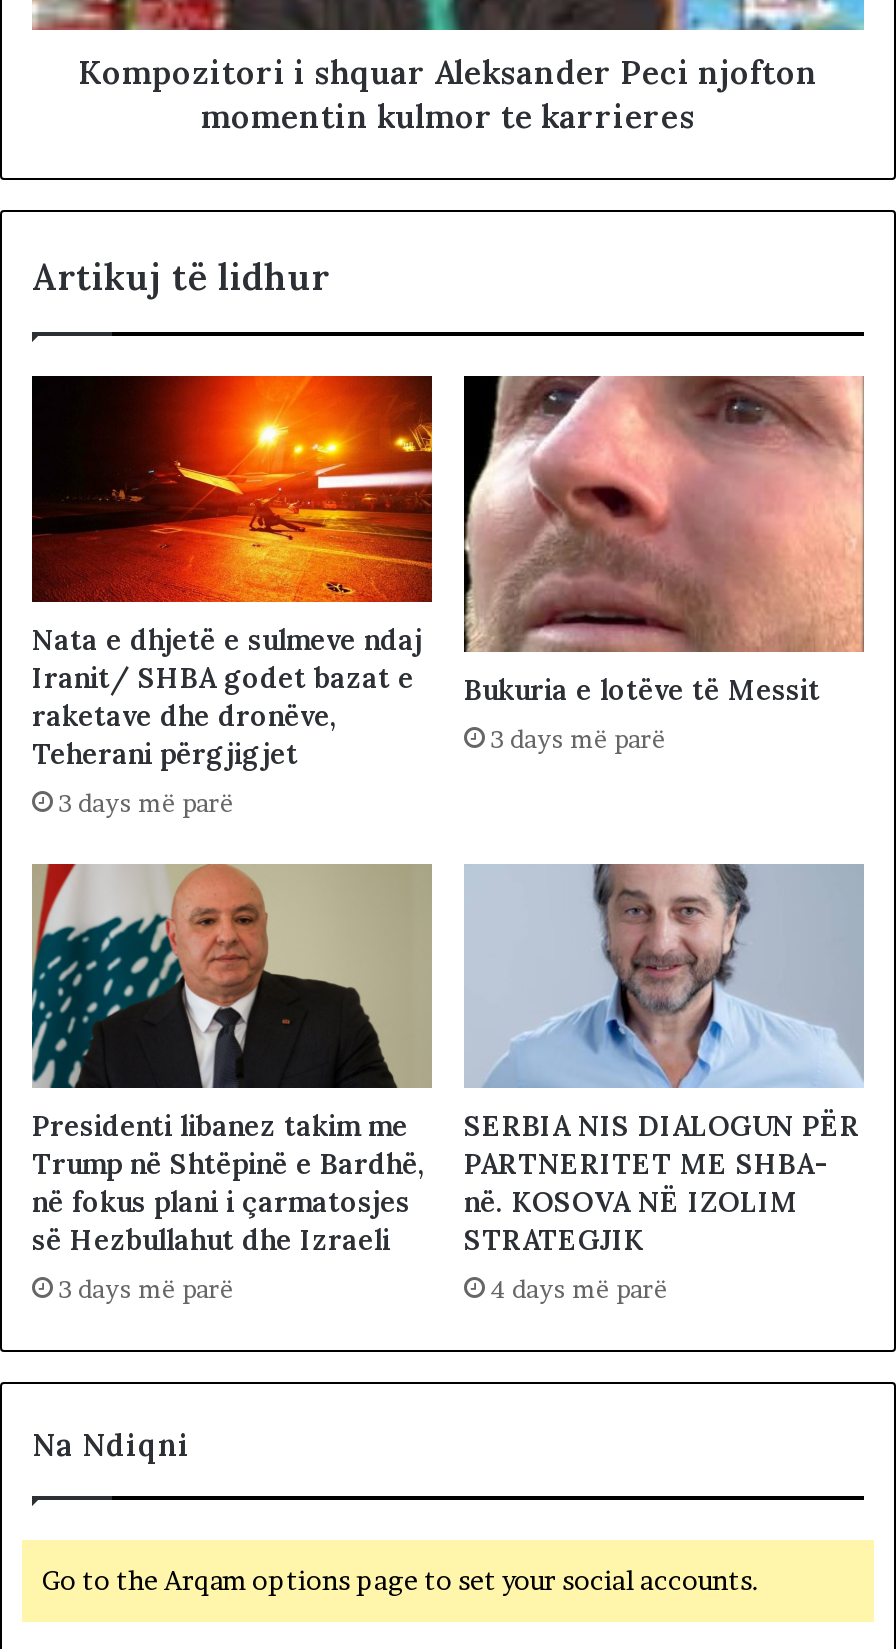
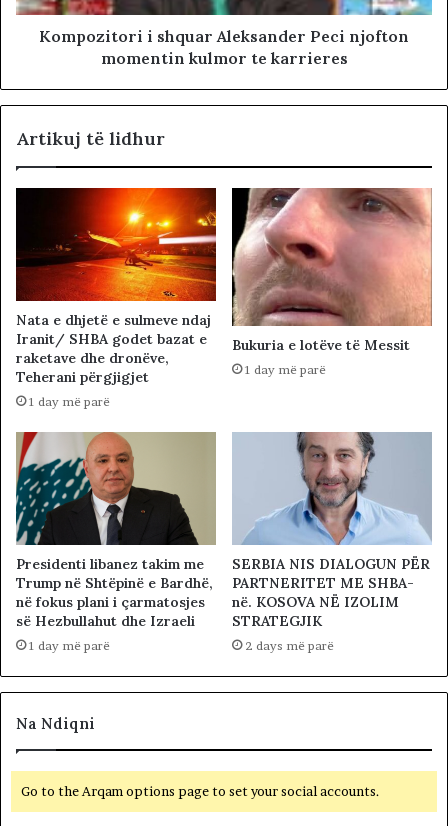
[490,724,666,754] 3 days më parë -> [245,362,326,377] 1 day më parë
[58,787,234,817] 3 days më parë -> [29,394,110,409] 1 day më parë
[58,1275,234,1305] 3 days më parë -> [29,638,110,653] 1 day më parë
[490,1275,668,1305] 4 days më parë -> [245,638,334,653] 2 days më parë

